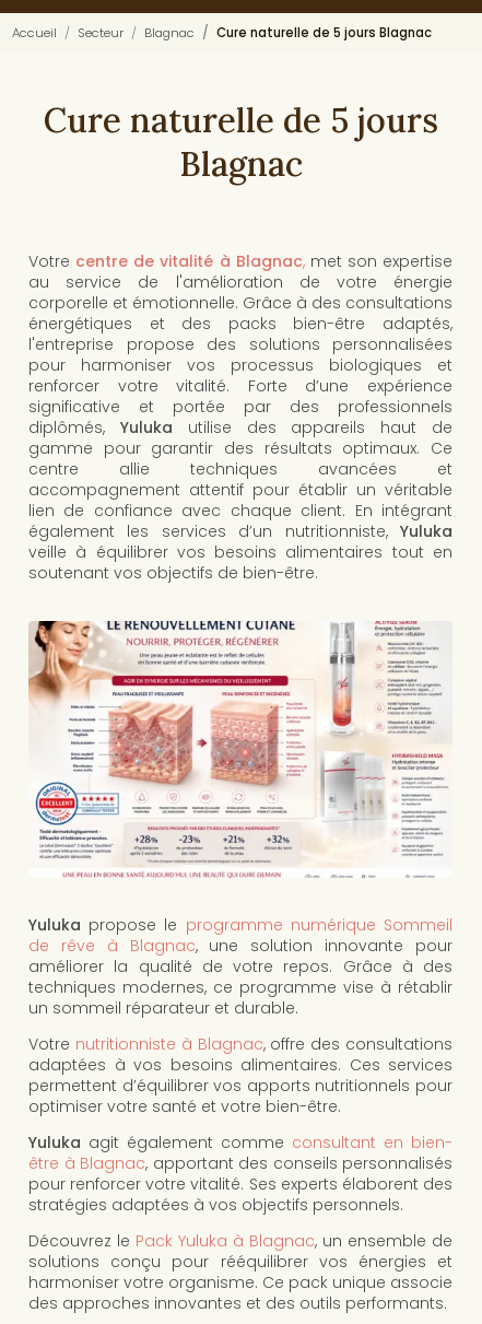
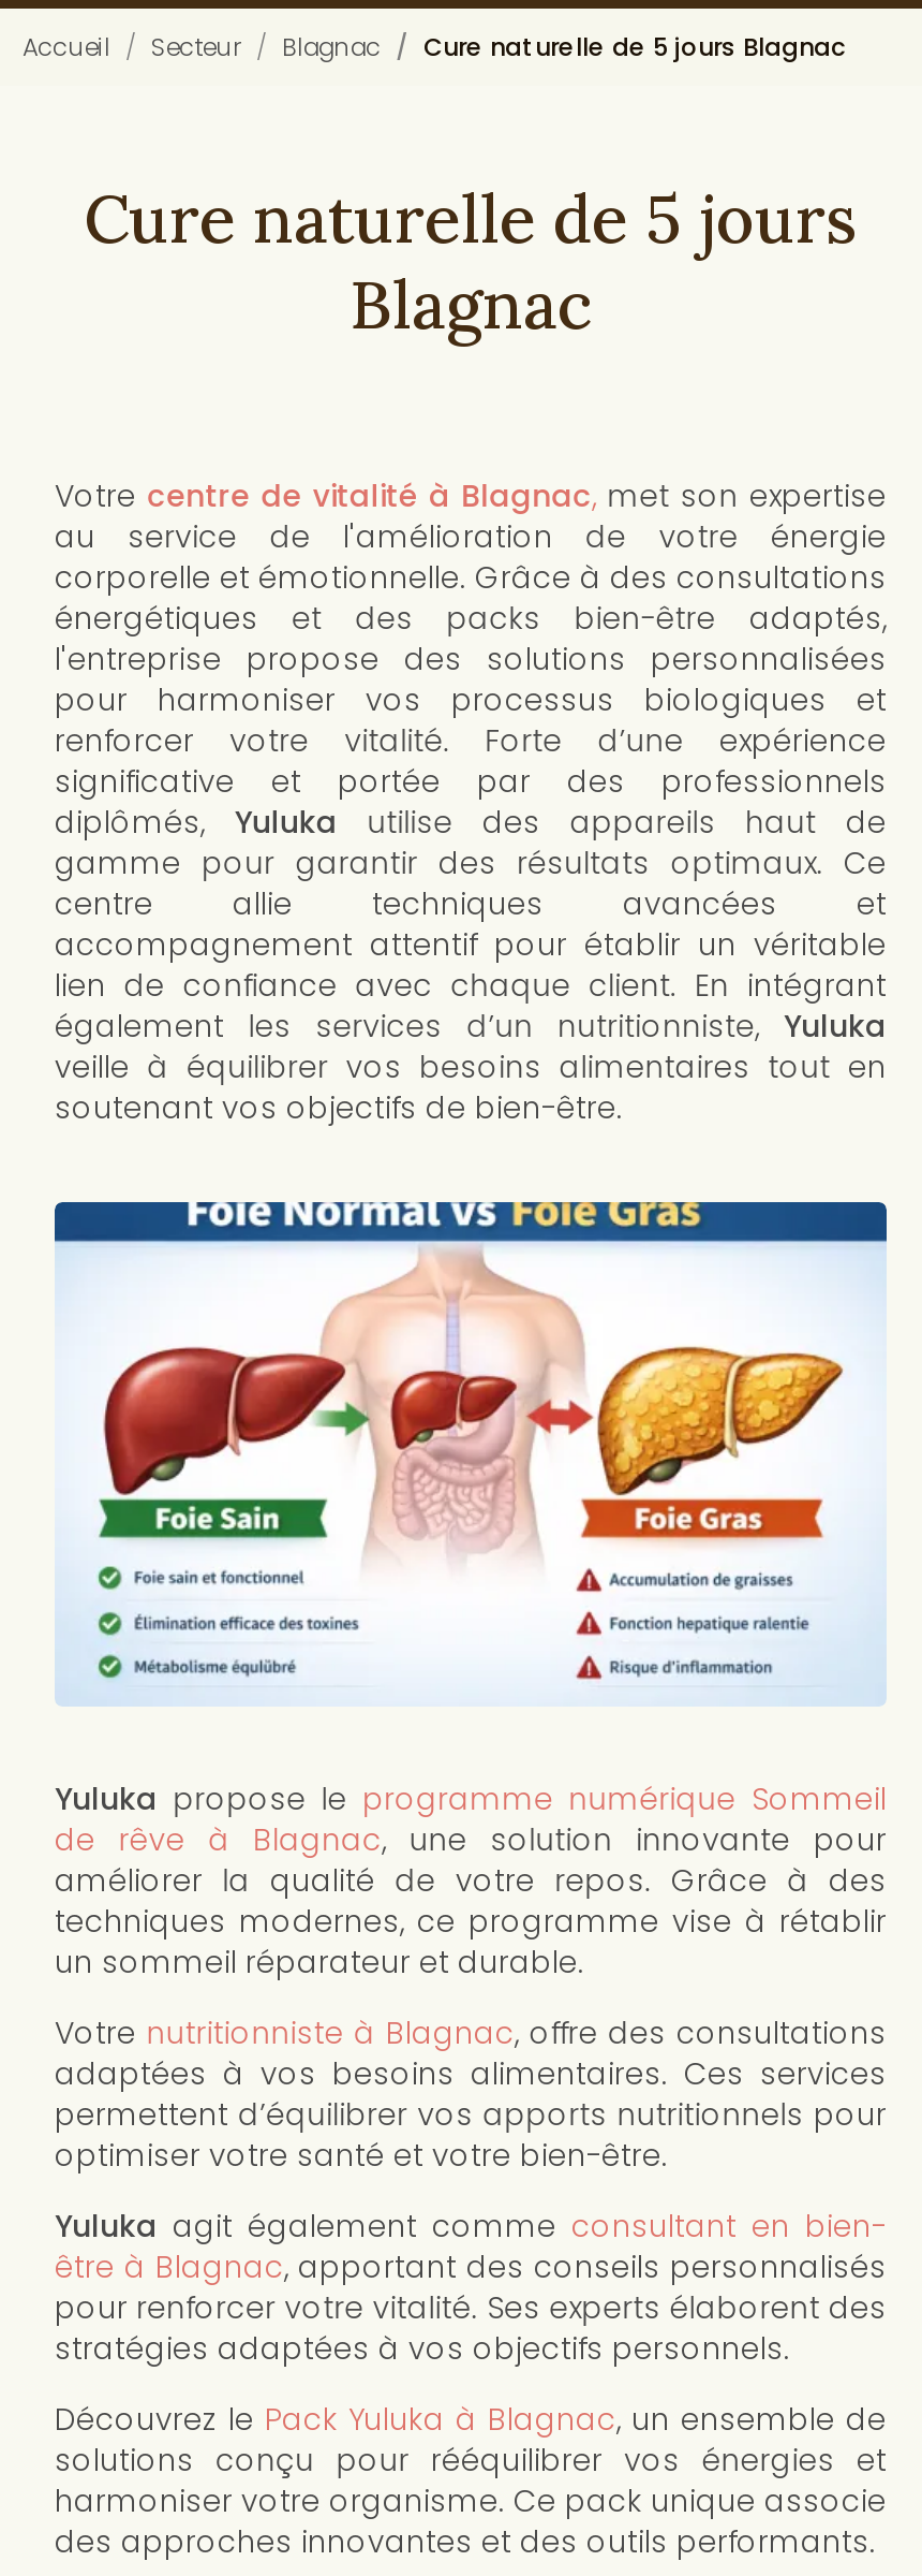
[27,620,452,878] [image] -> [53,1200,889,1707] [image]

